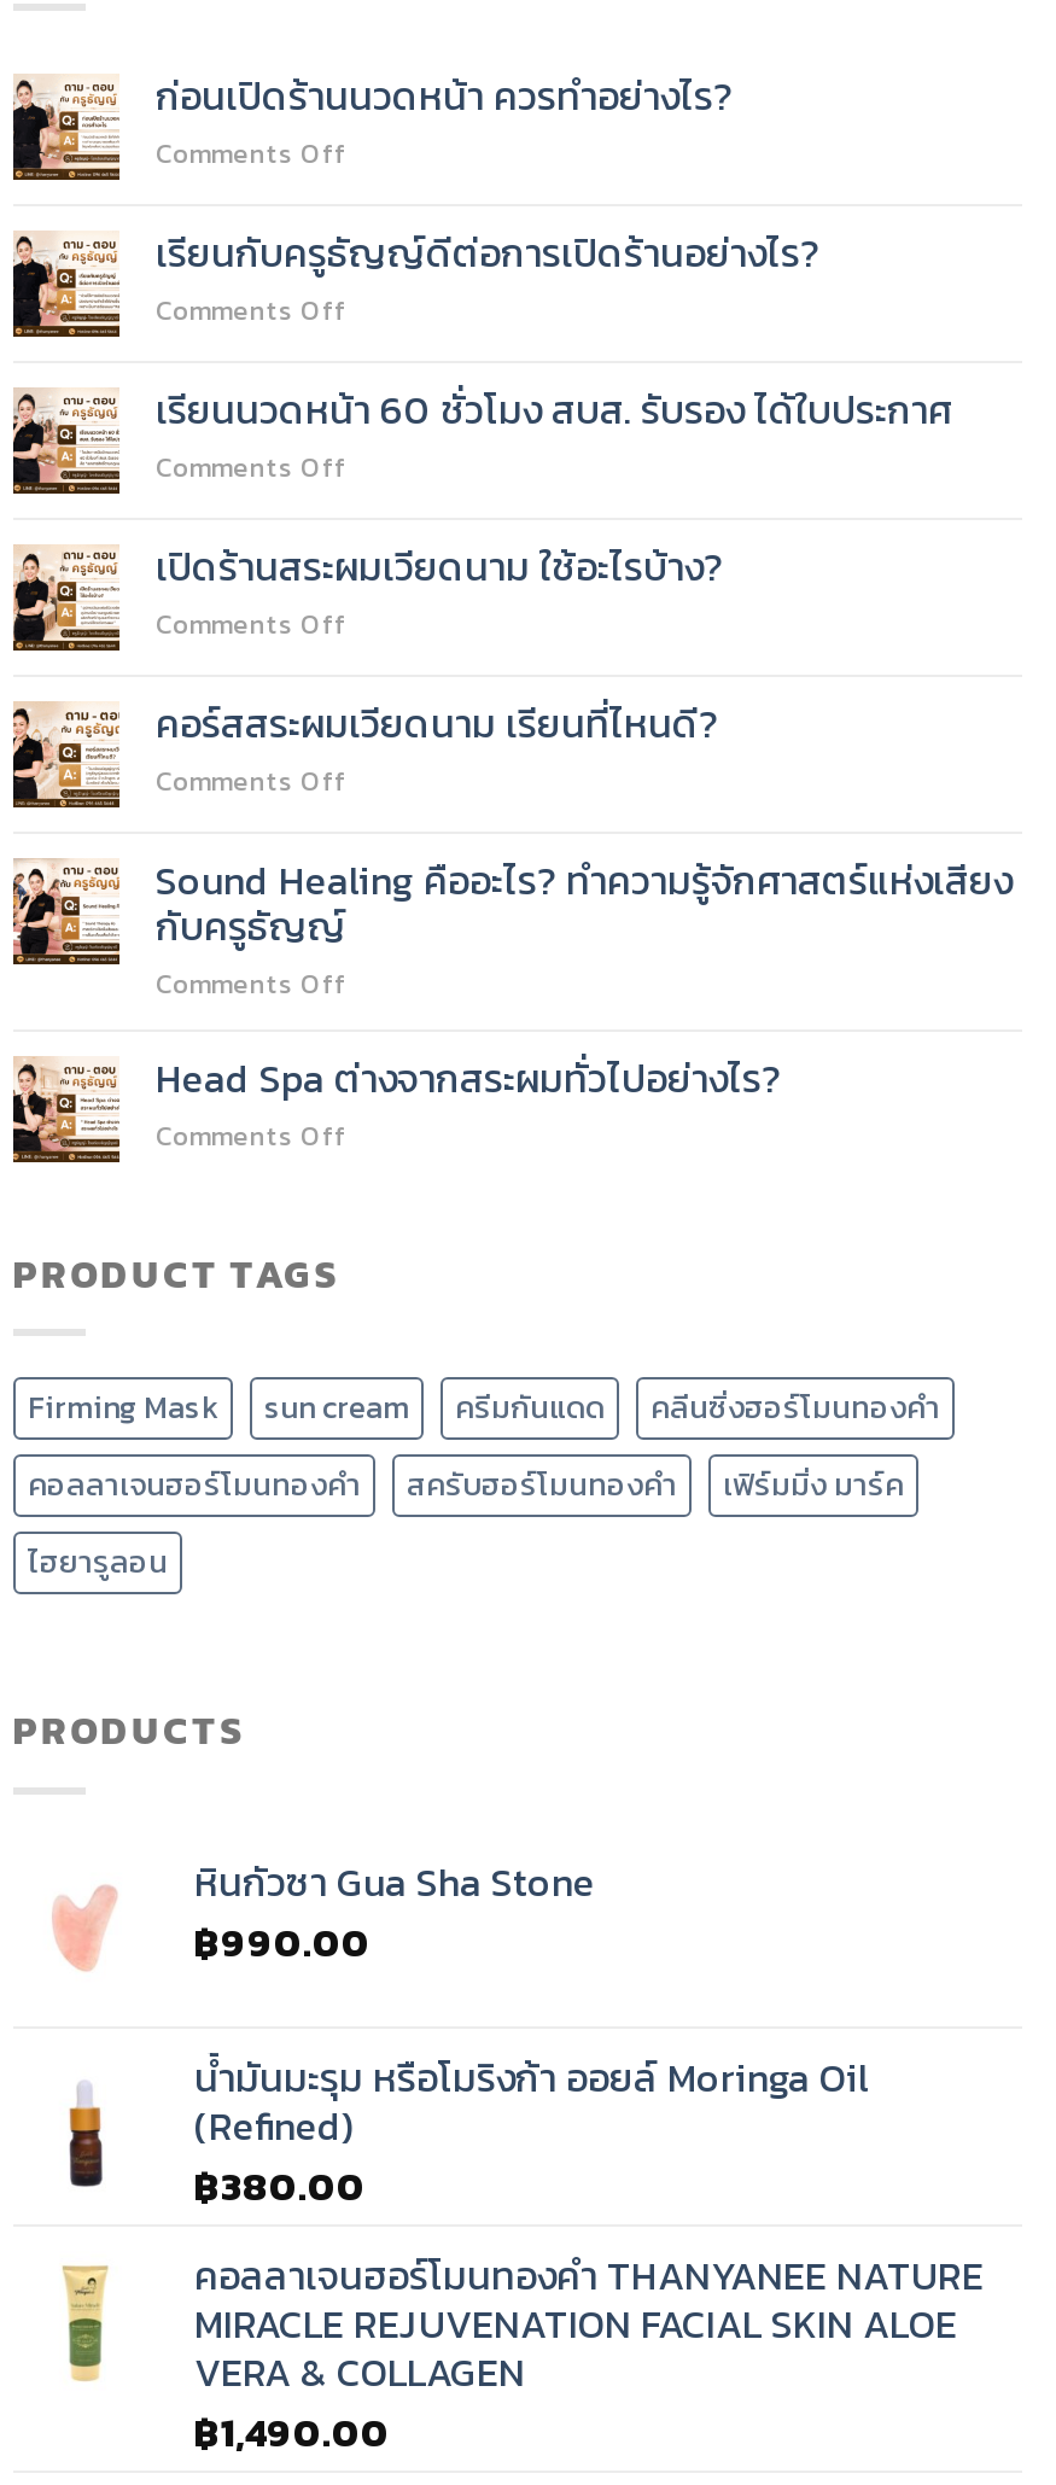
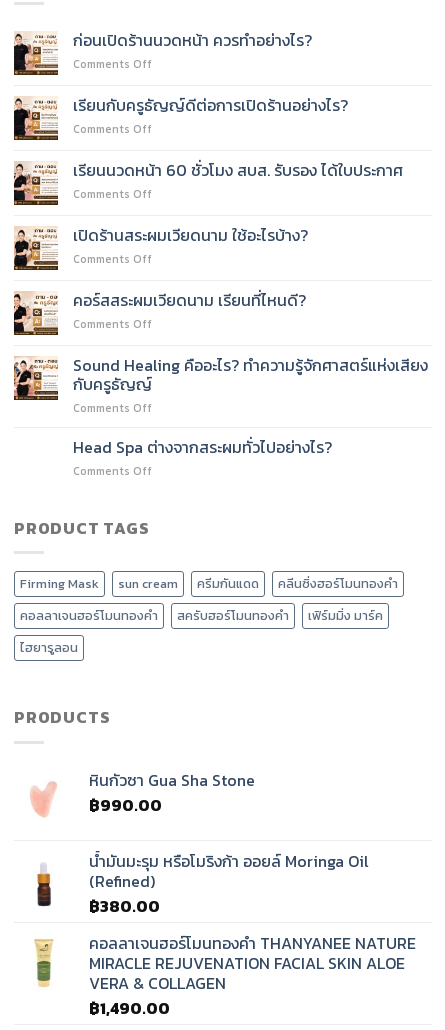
[11,1056,122,1165] [image] -> none

